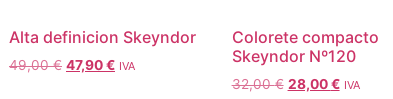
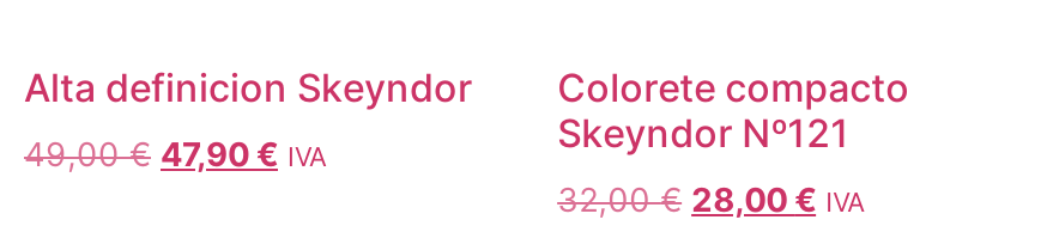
[232,46,356,66] Skeyndor Nº120 -> [557,110,850,158] Skeyndor Nº121

